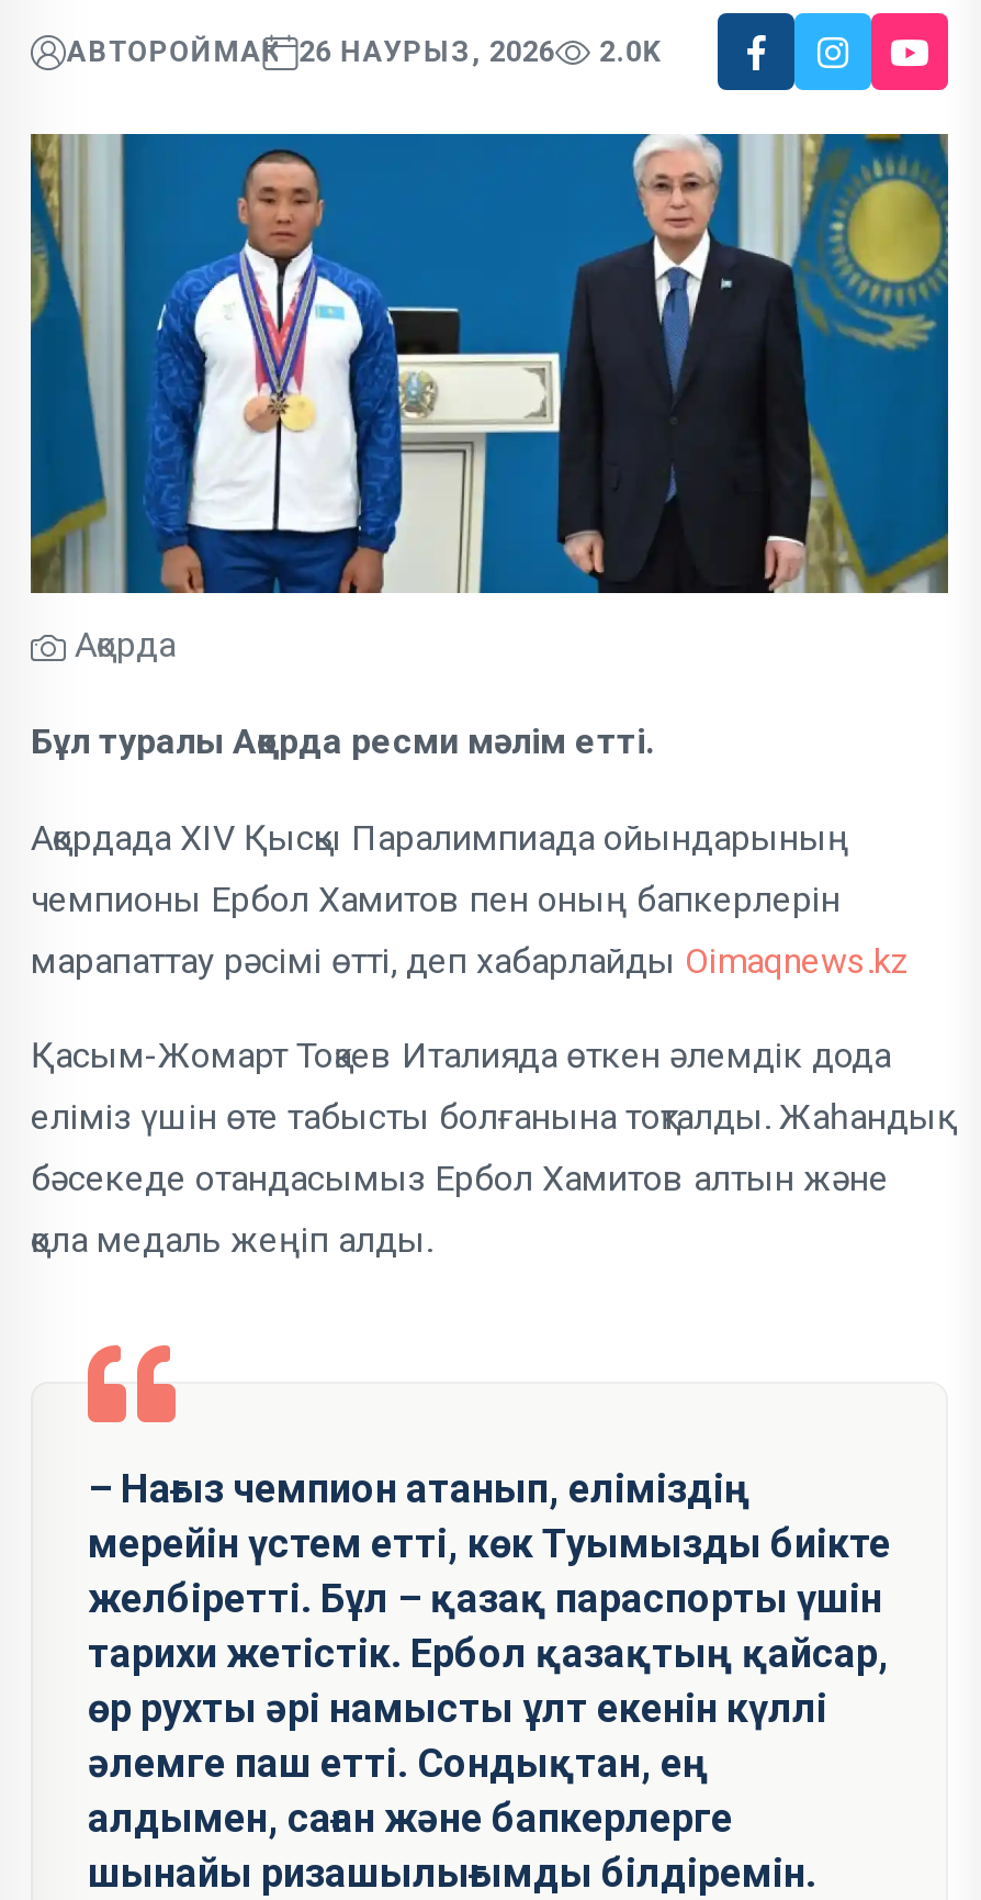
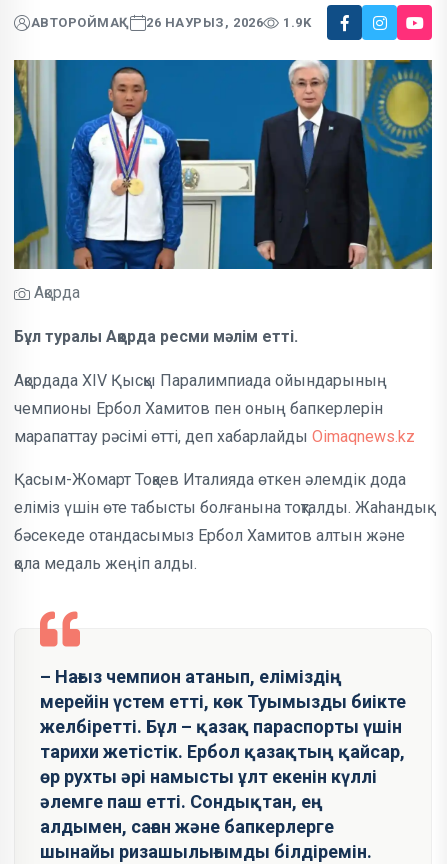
[67,35,661,68] АВТОРОЙМАҚ 26 НАУРЫЗ, 2026 2.0K -> [30,15,311,30] АВТОРОЙМАҚ 26 НАУРЫЗ, 2026 1.9K

